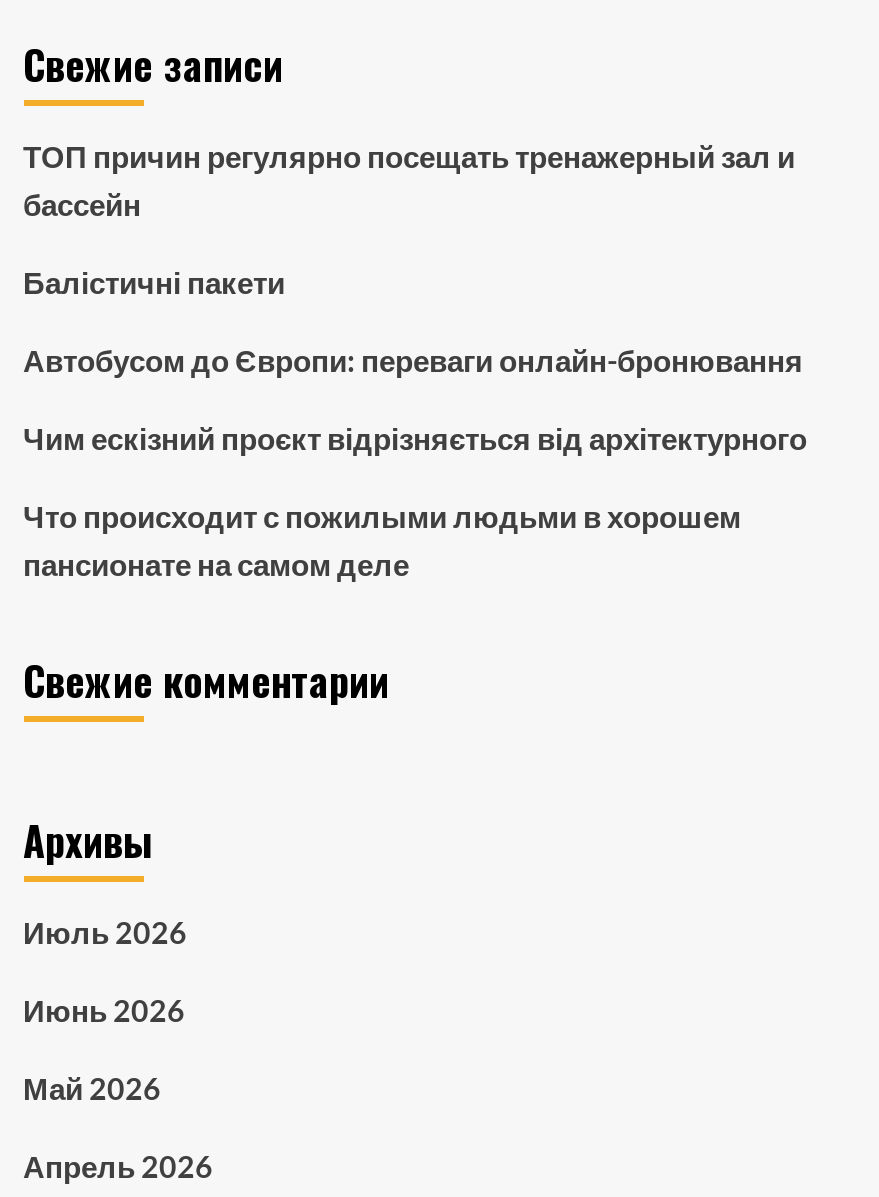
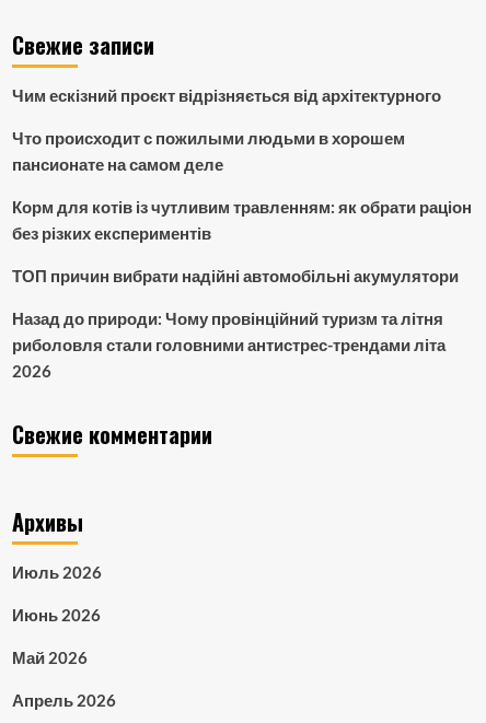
[23,138,803,378] ТОП причин регулярно посещать тренажерный зал и | бассейн | Балістичні пакети | Автобусом до Європи: переваги онлайн-бронювання -> none
moved [23,420,807,582] -> [11,85,441,174]: Чим ескізний проєкт відрізняється від архітектурного | Что происходит с пожилыми людьми в хорошем | пансионате на самом деле
none -> [11,197,471,381] Корм для котів із чутливим травленням: як обрати раціон | без різких експериментів | ТОП причин вибрати надійні автомобільні акумулятори | Назад до природи: Чому провінційний туризм та літня | риболовля стали головними антистрес-трендами літа | 2026

